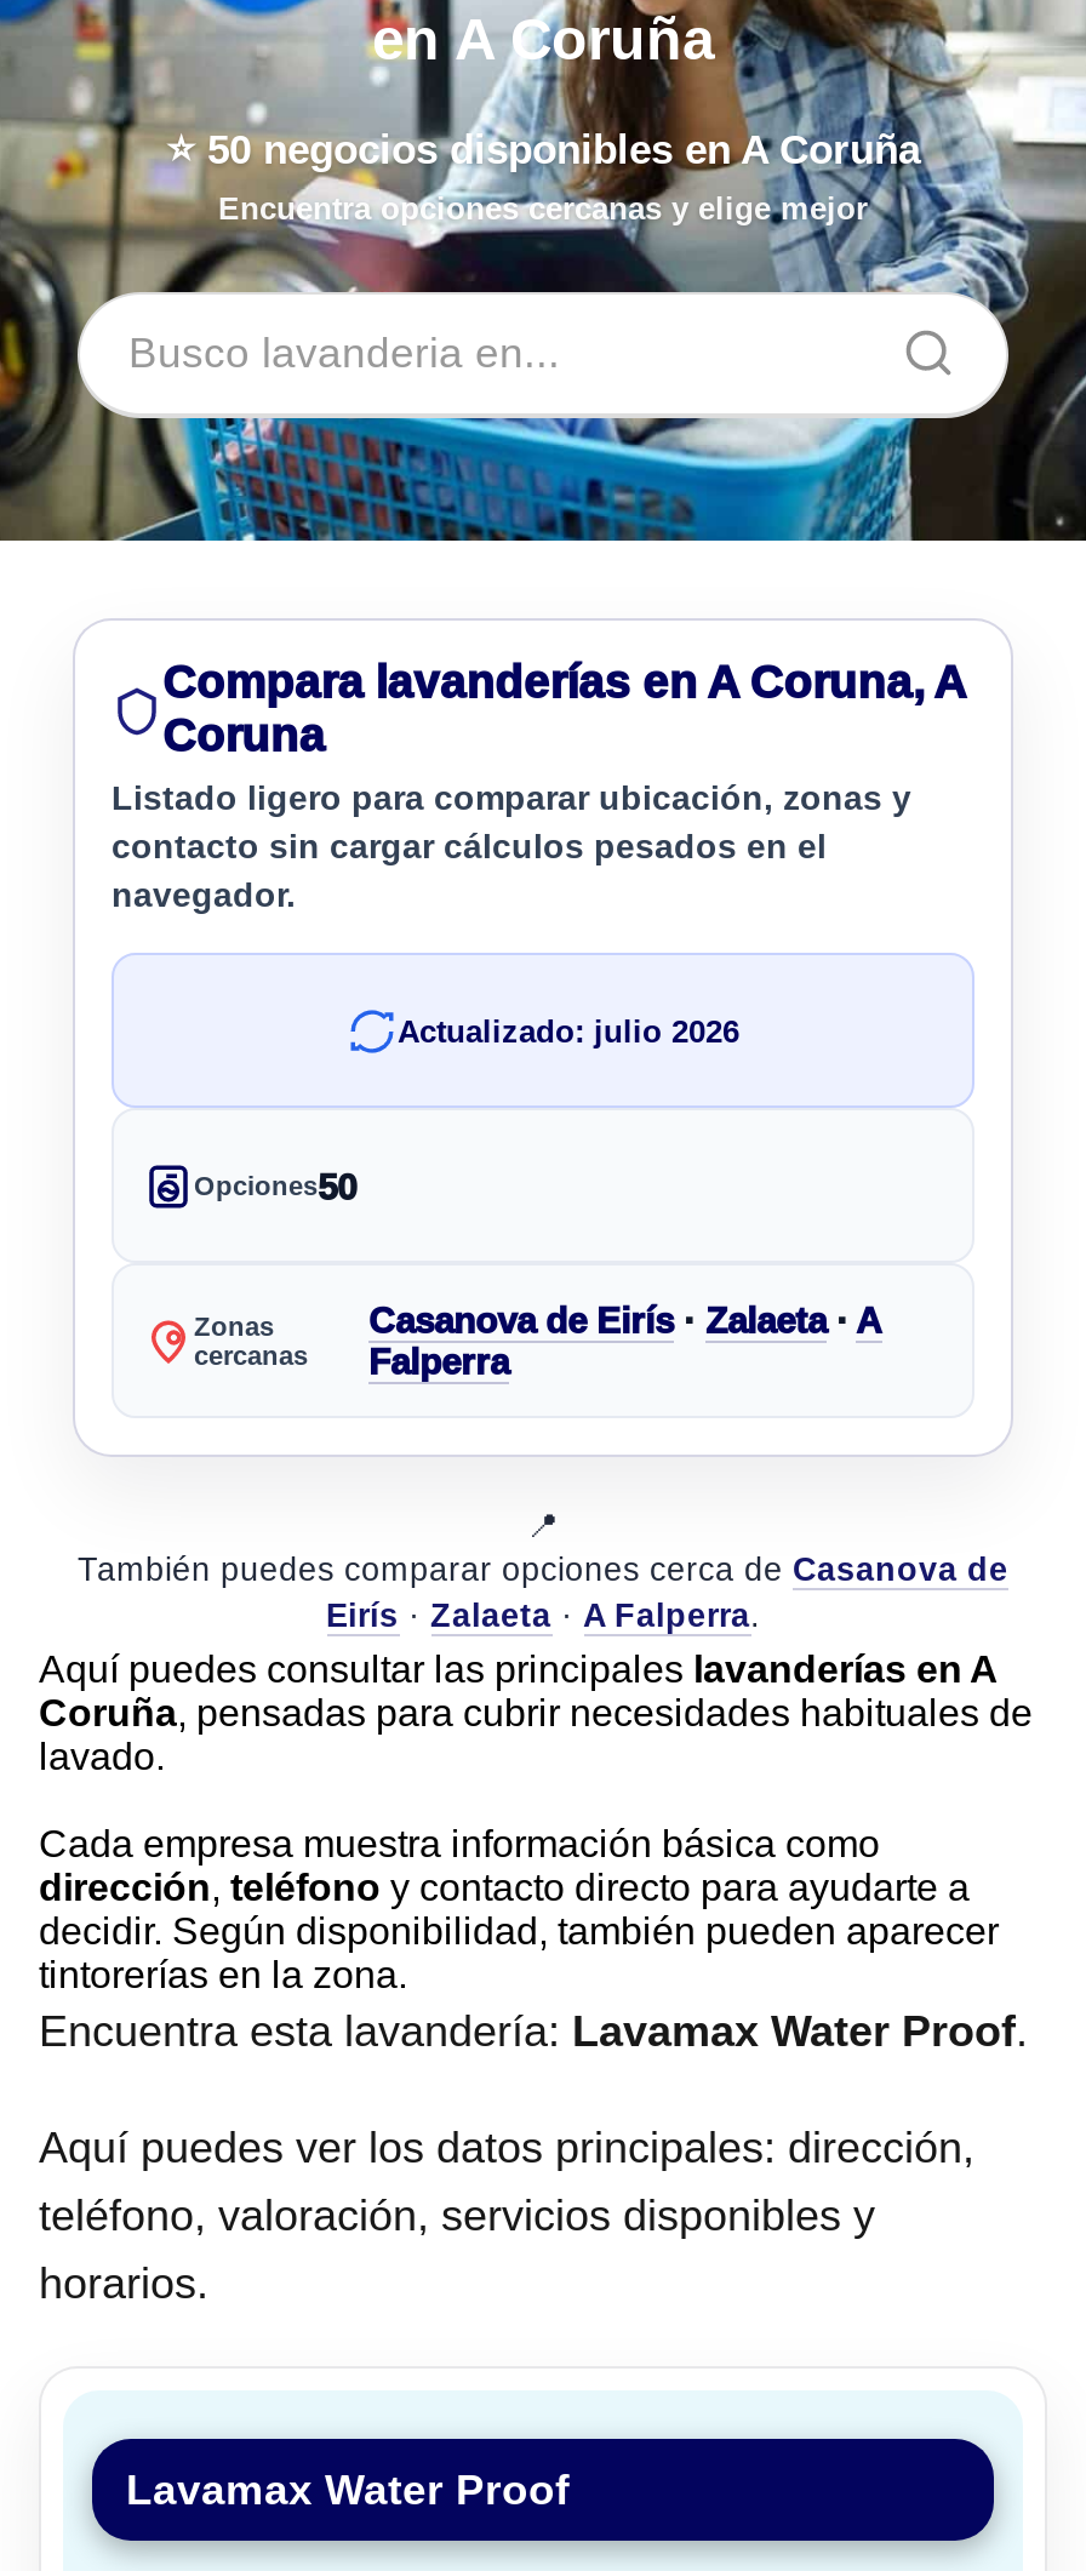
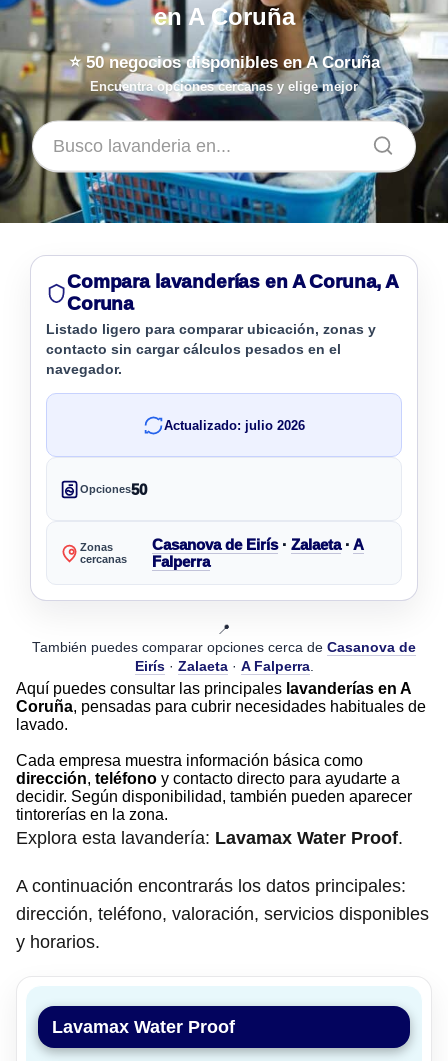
[39,2007,1028,2056] Encuentra esta lavandería: Lavamax Water Proof. -> [16,828,403,848] Explora esta lavandería: Lavamax Water Proof.
[39,2124,974,2308] Aquí puedes ver los datos principales: dirección, | teléfono, valoración, servicios disponibles y | horarios. -> [16,876,429,952] A continuación encontrarás los datos principales: | dirección, teléfono, valoración, servicios disponibles | y horarios.

